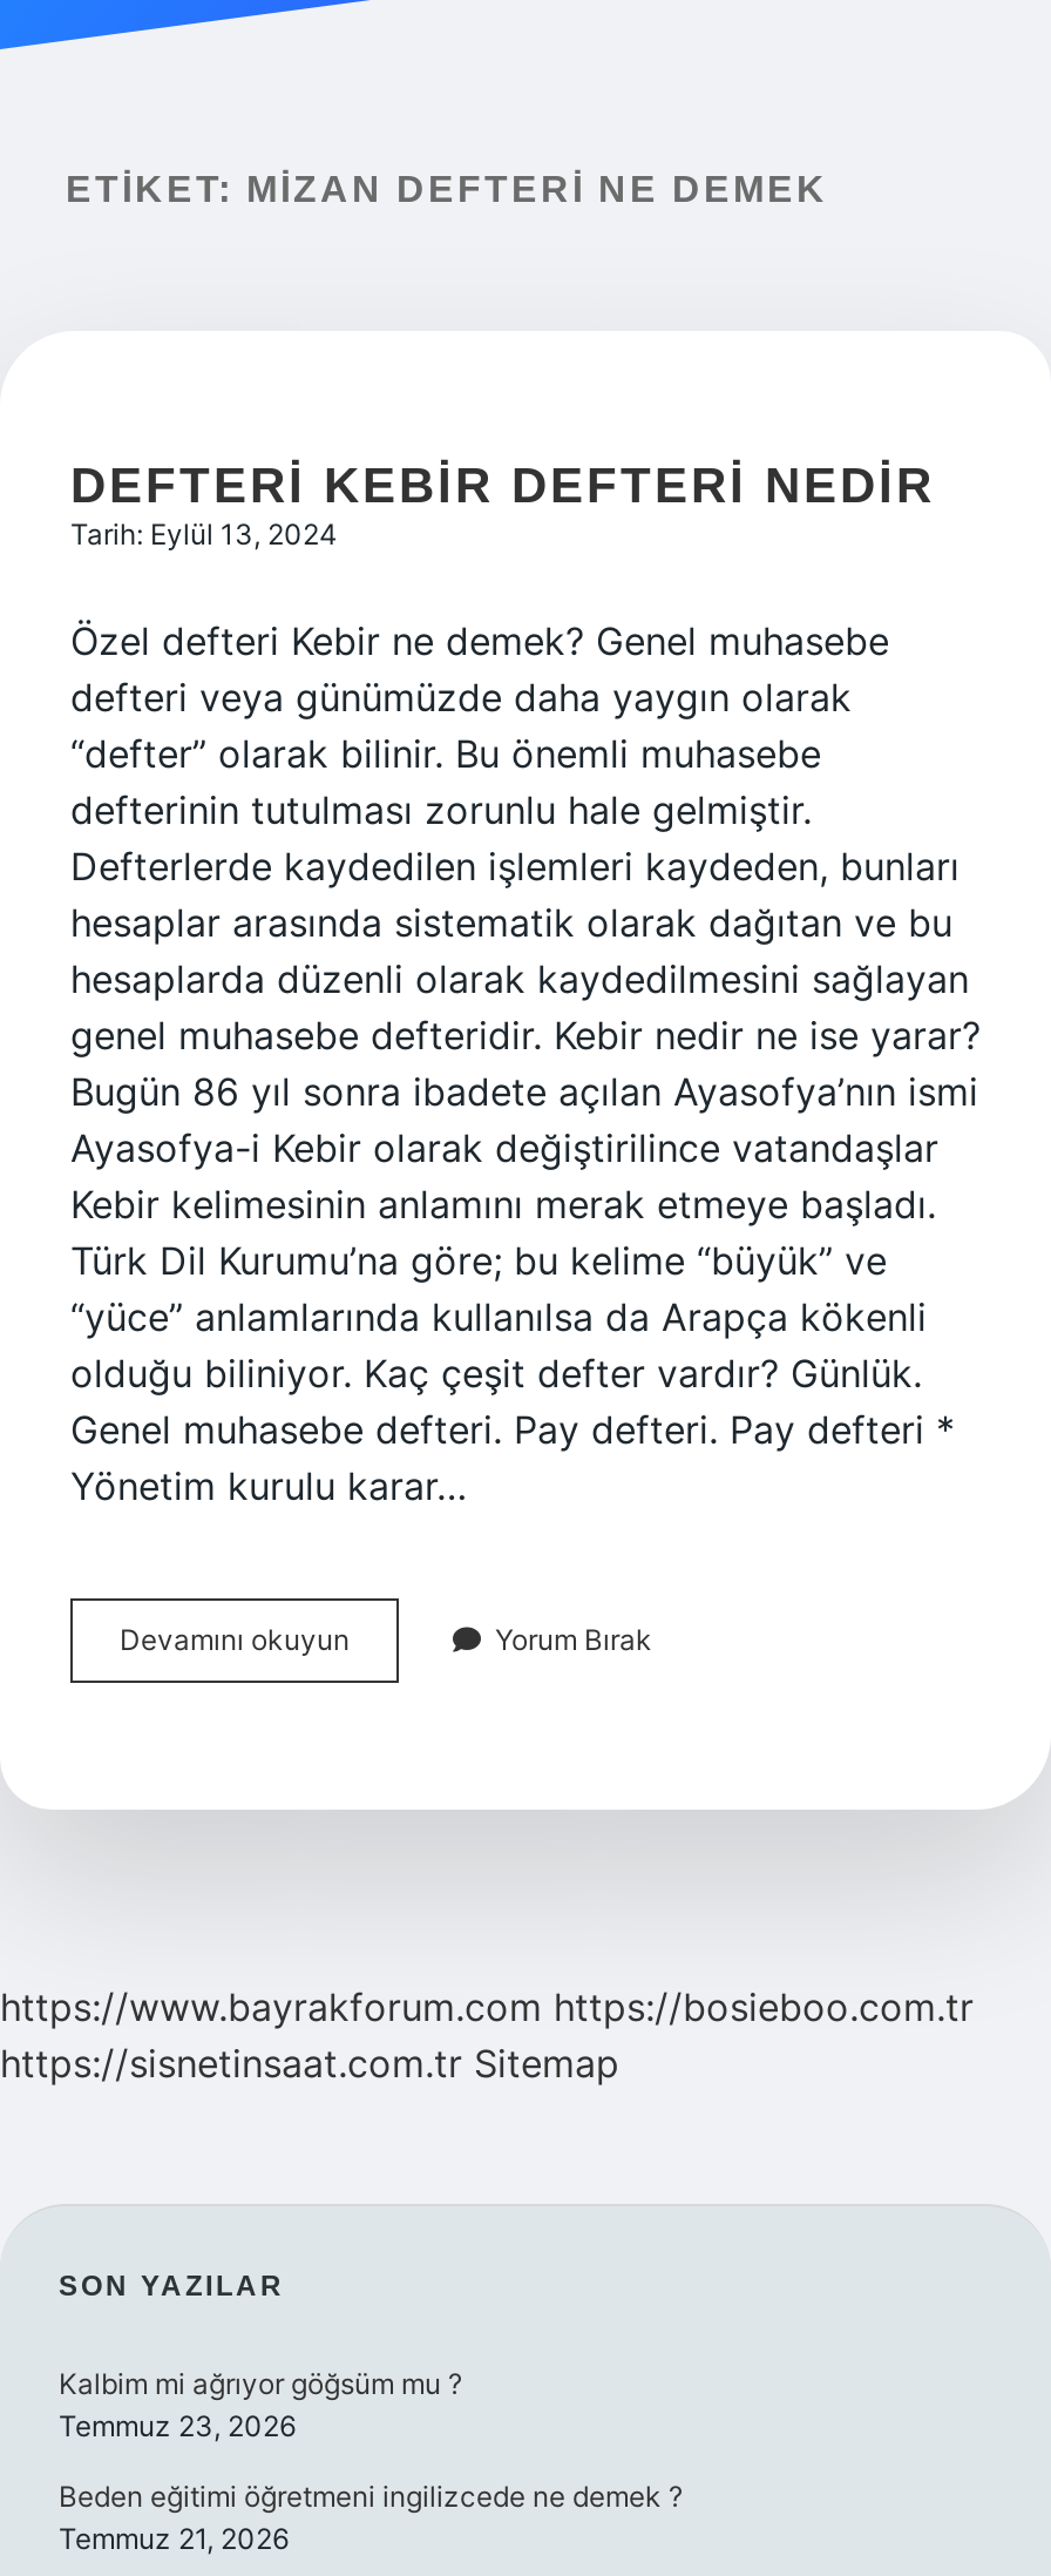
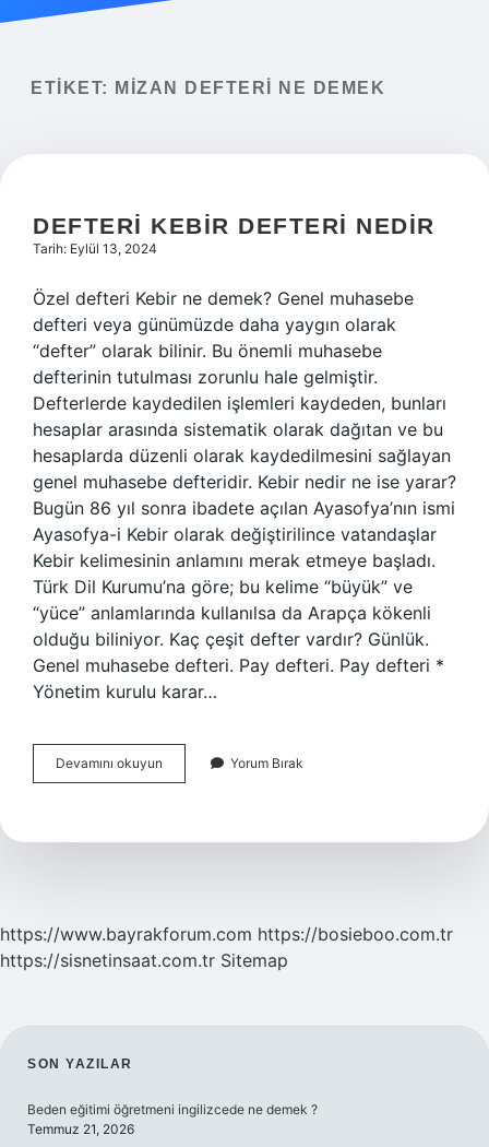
[59,2366,462,2443] Kalbim mi ağrıyor göğsüm mu ? | Temmuz 23, 2026 -> none

